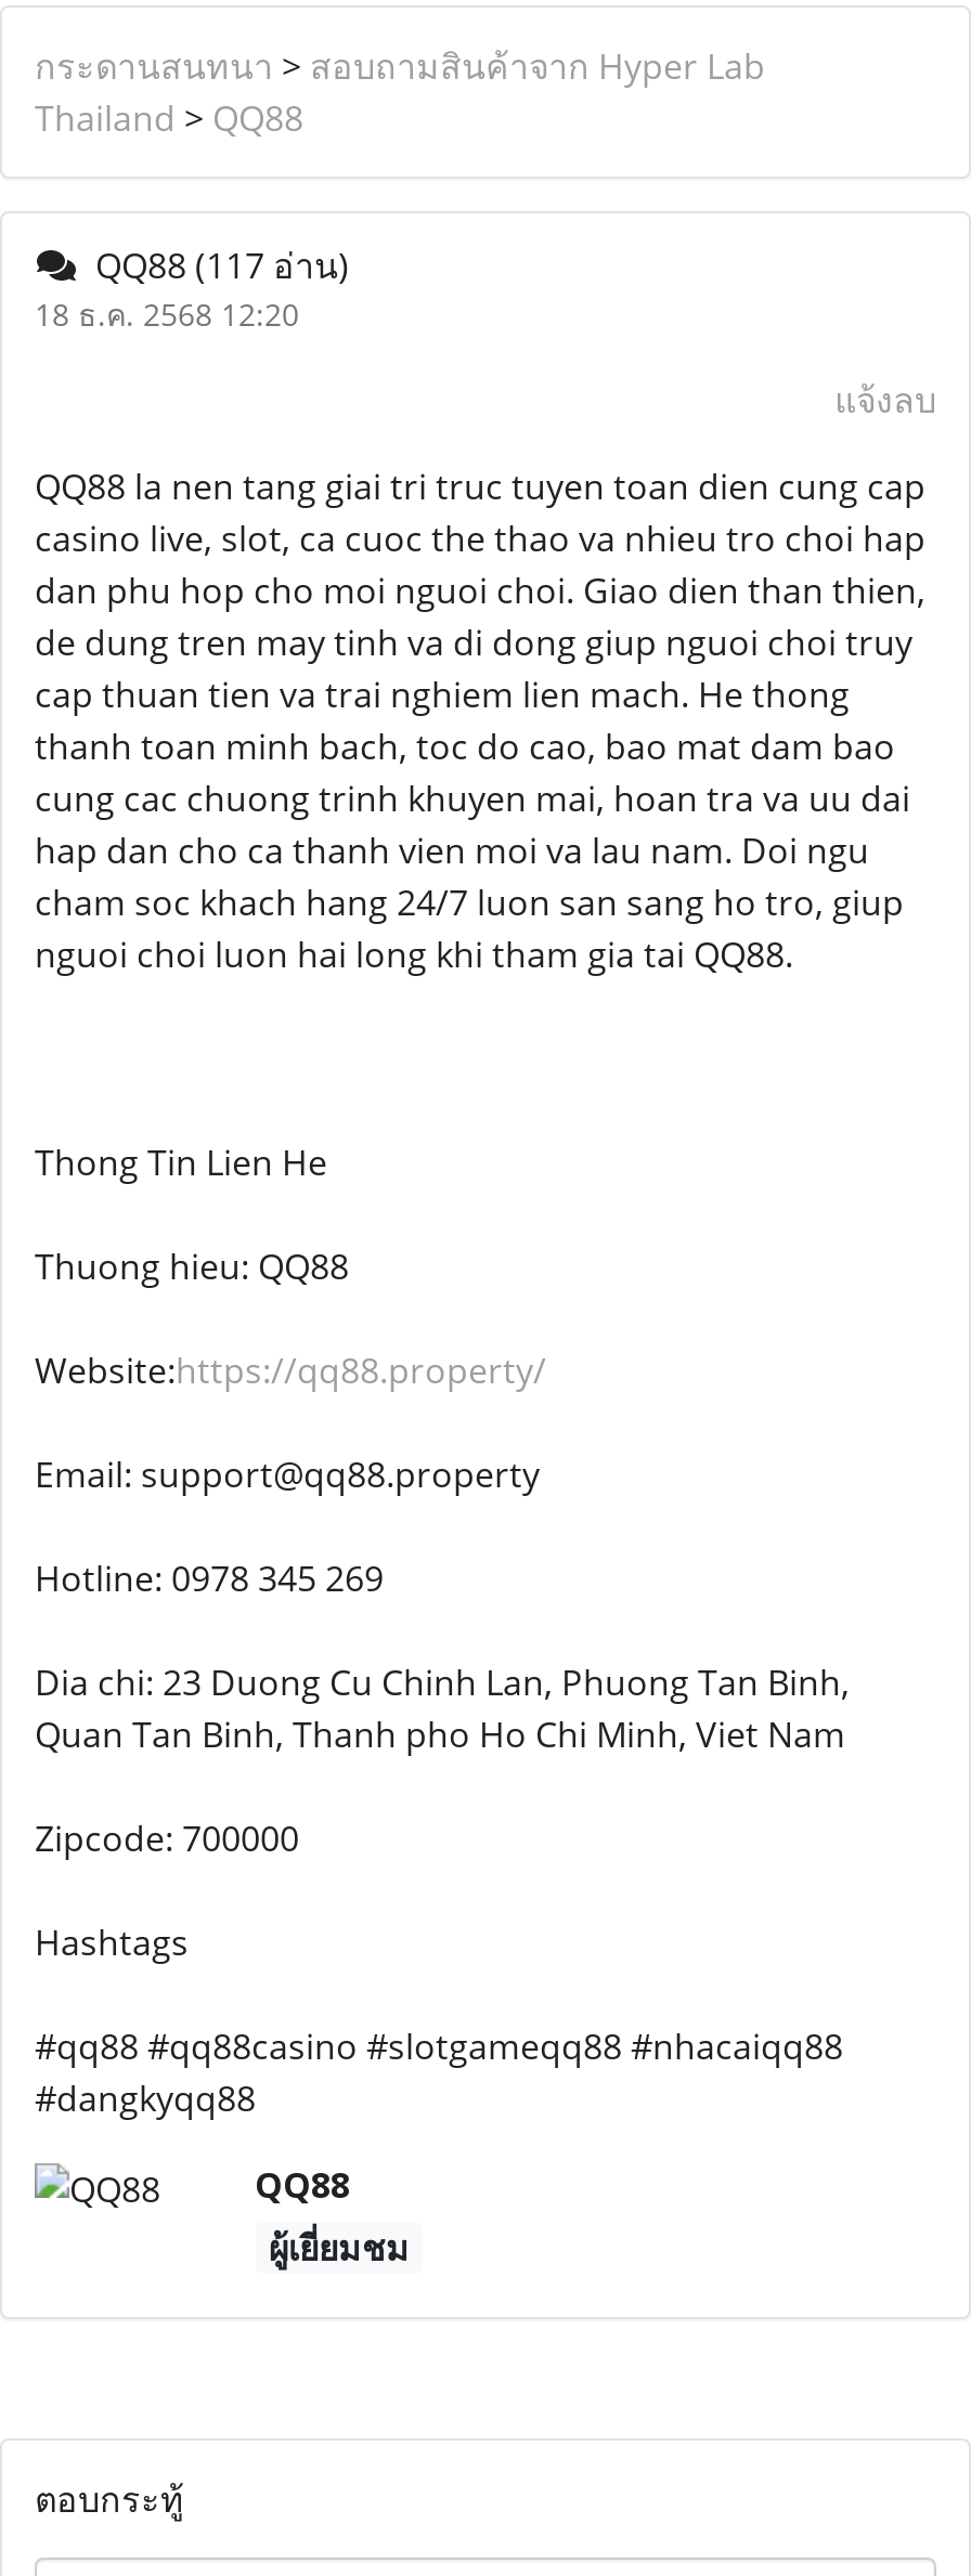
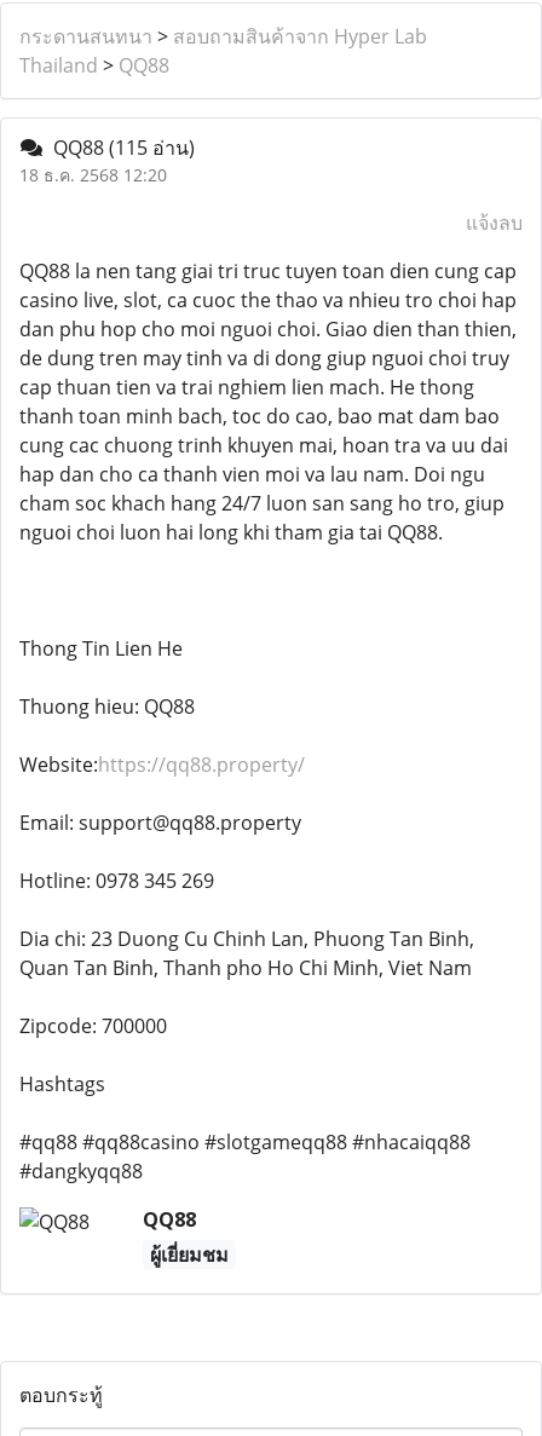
[78,242,349,289] QQ88 (117 อ่าน) -> [44,134,195,161] QQ88 (115 อ่าน)

